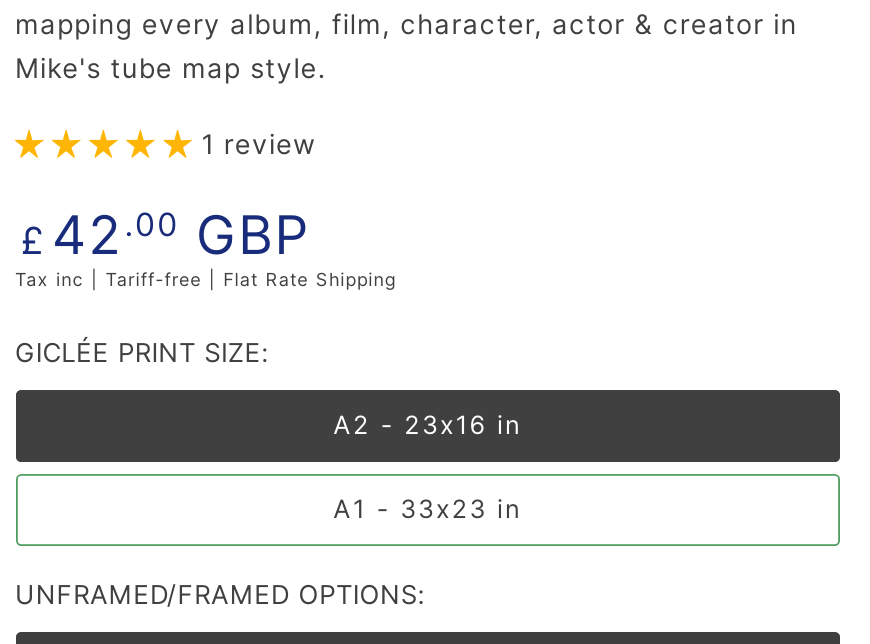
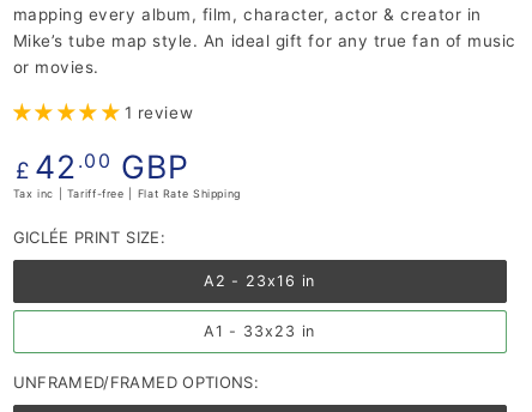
[15,51,327,83] Mike's tube map style. -> [13,31,516,76] Mike’s tube map style. An ideal gift for any true fan of music | or movies.

